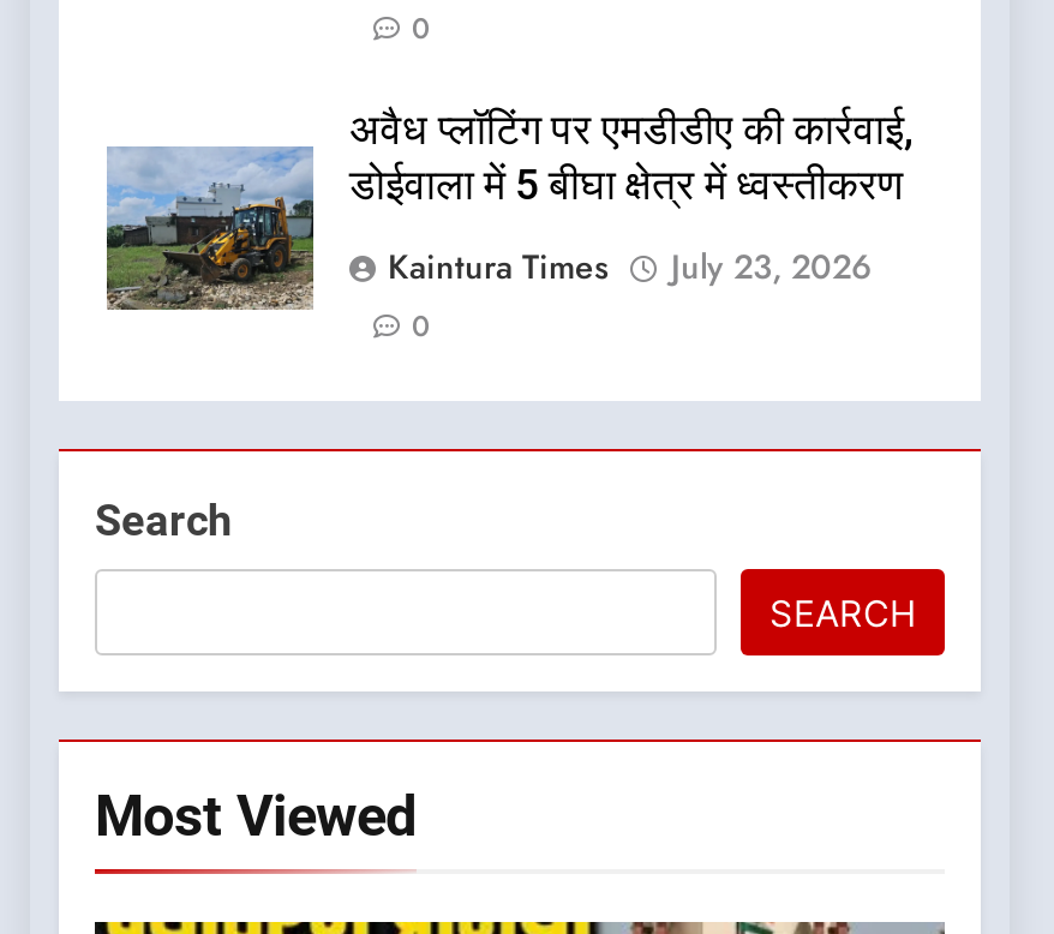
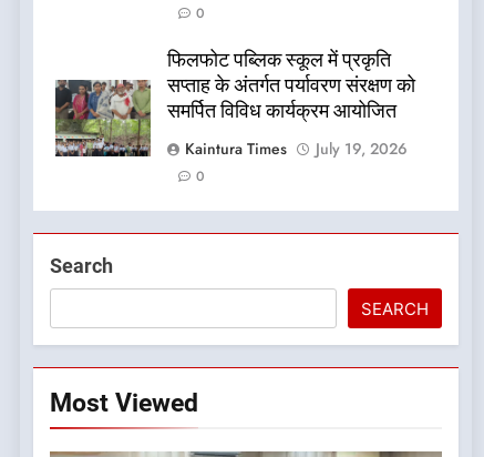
[104,106,914,312] [image] | अवैध प्लॉटिंग पर एमडीडीए की कार्रवाई, | डोईवाला में 5 बीघा क्षेत्र में ध्वस्तीकरण -> [54,49,415,169] [image] | फिलफोट पब्लिक स्कूल में प्रकृति | सप्ताह के अंतर्गत पर्यावरण संरक्षण को | समर्पित विविध कार्यक्रम आयोजित
[388,243,873,291] Kaintura Times July 23, 2026 -> [185,138,408,160] Kaintura Times July 19, 2026

